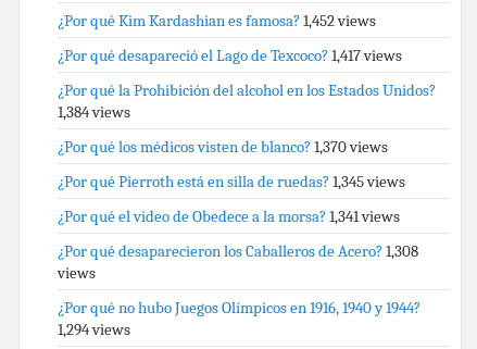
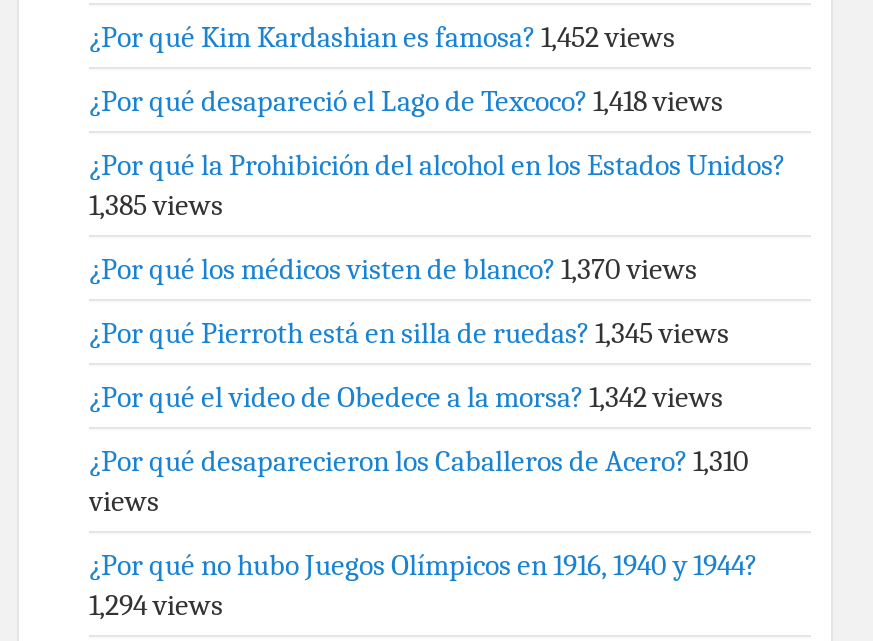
[58,46,402,65] ¿Por qué desapareció el Lago de Texcoco? 1,417 views -> [89,83,723,119] ¿Por qué desapareció el Lago de Texcoco? 1,418 views
[58,102,130,122] 1,384 views -> [89,187,223,223] 1,385 views
[58,207,400,226] ¿Por qué el video de Obedece a la morsa? 1,341 views -> [89,379,723,415] ¿Por qué el video de Obedece a la morsa? 1,342 views
[58,241,418,261] ¿Por qué desaparecieron los Caballeros de Acero? 1,308 -> [89,443,749,479] ¿Por qué desaparecieron los Caballeros de Acero? 1,310

